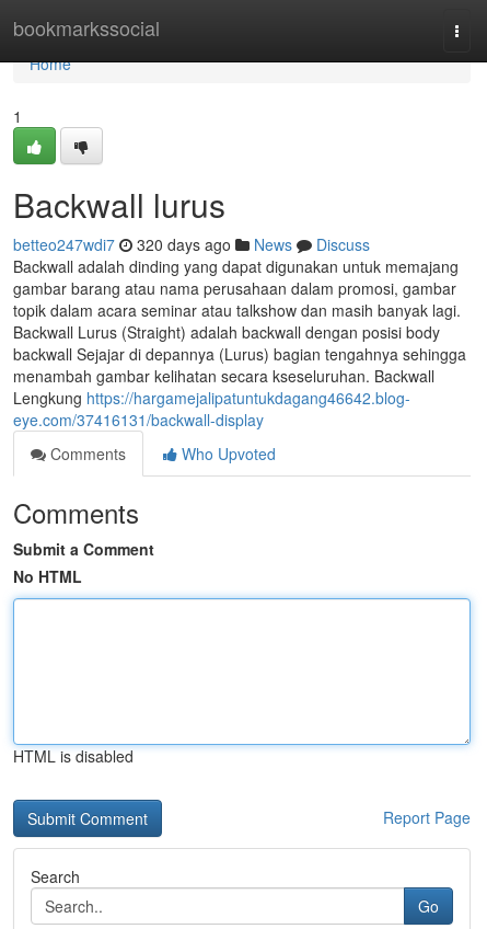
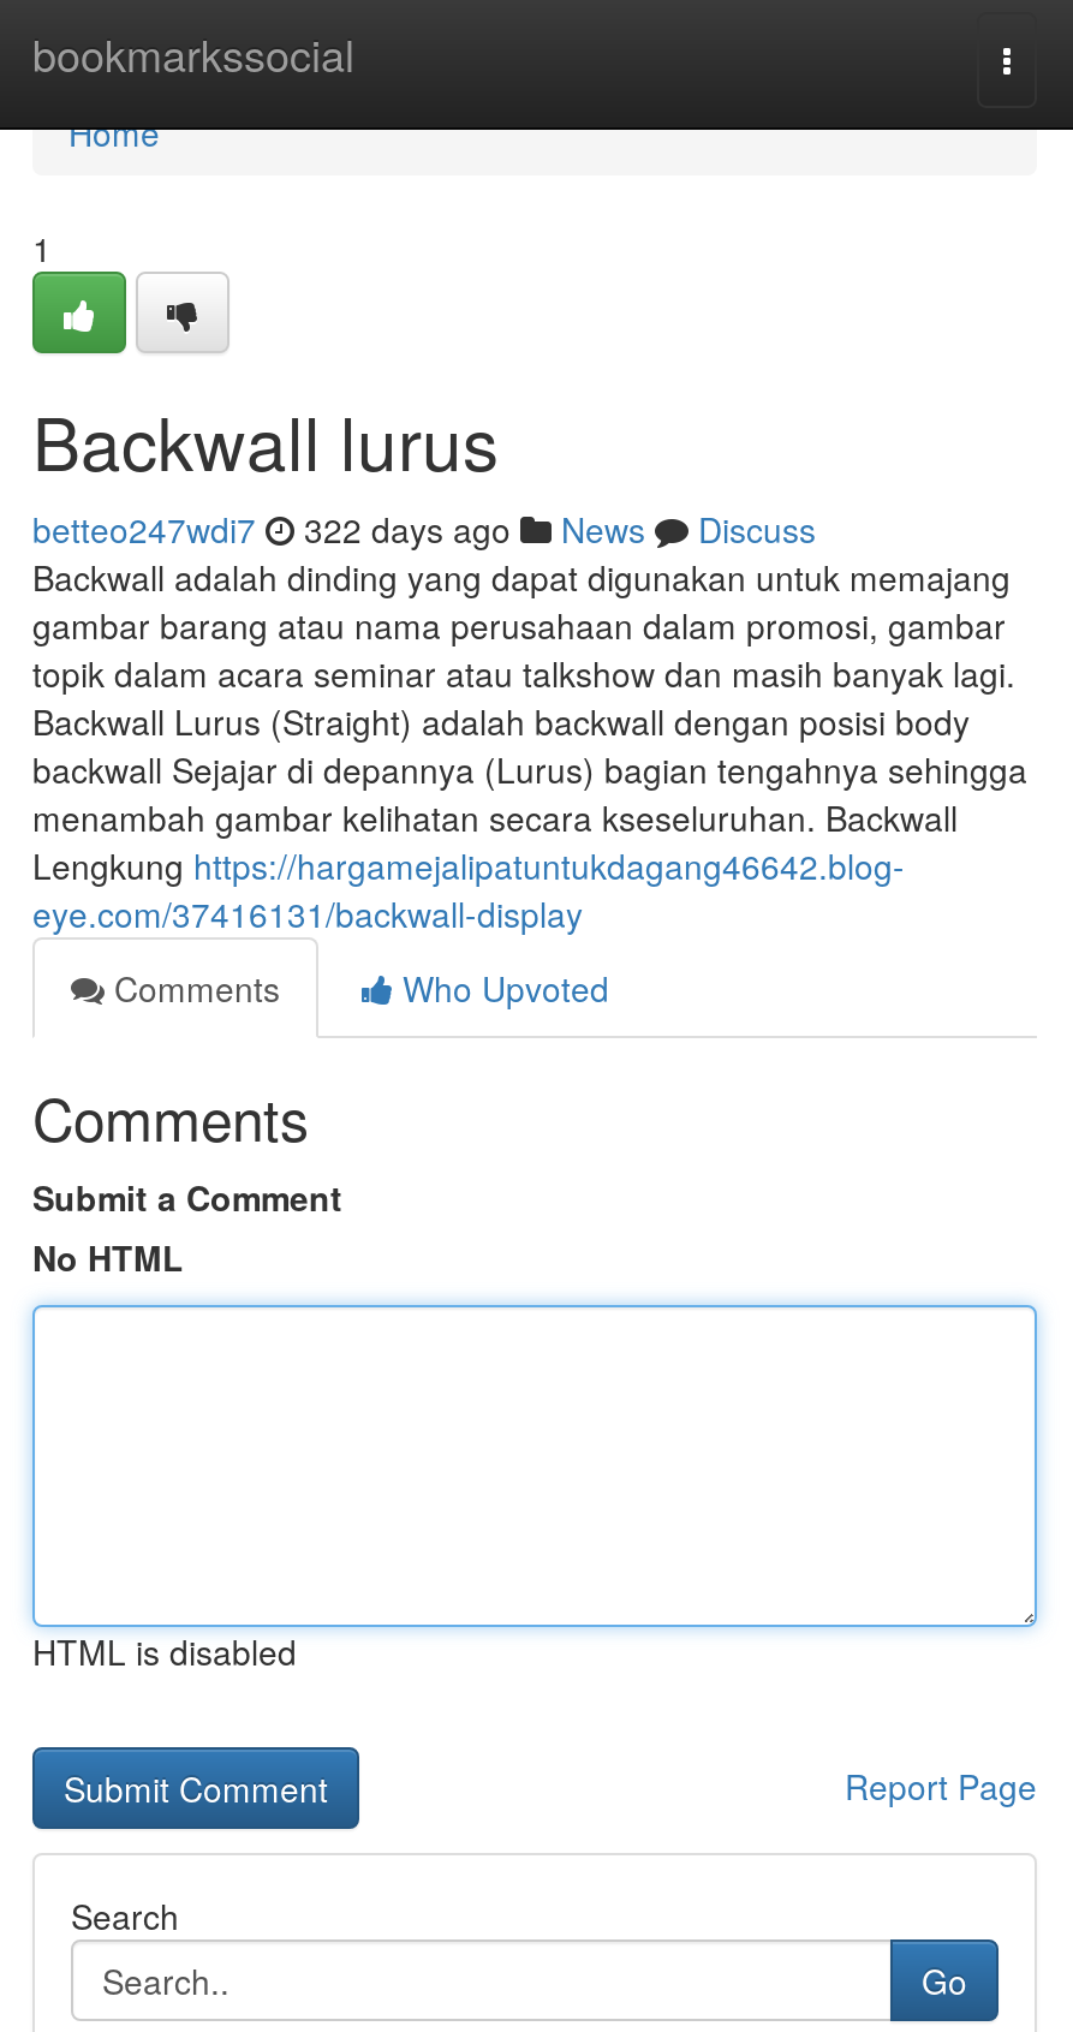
[13,233,370,255] betteo247wdi7 320 days ago News Discuss -> [32,505,816,553] betteo247wdi7 322 days ago News Discuss

